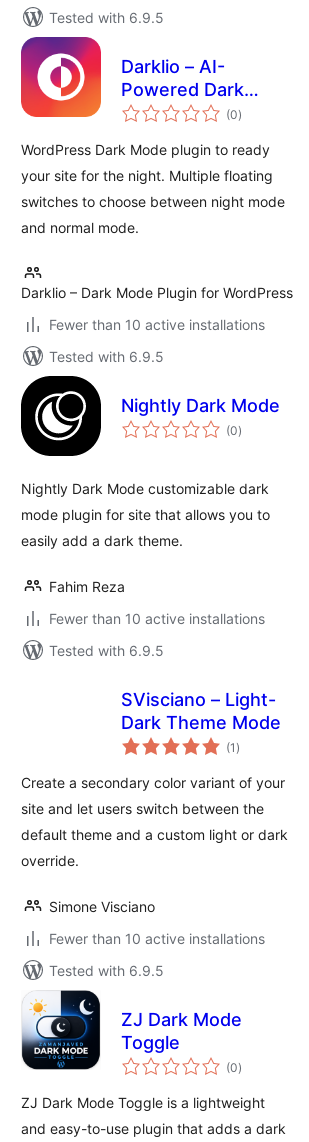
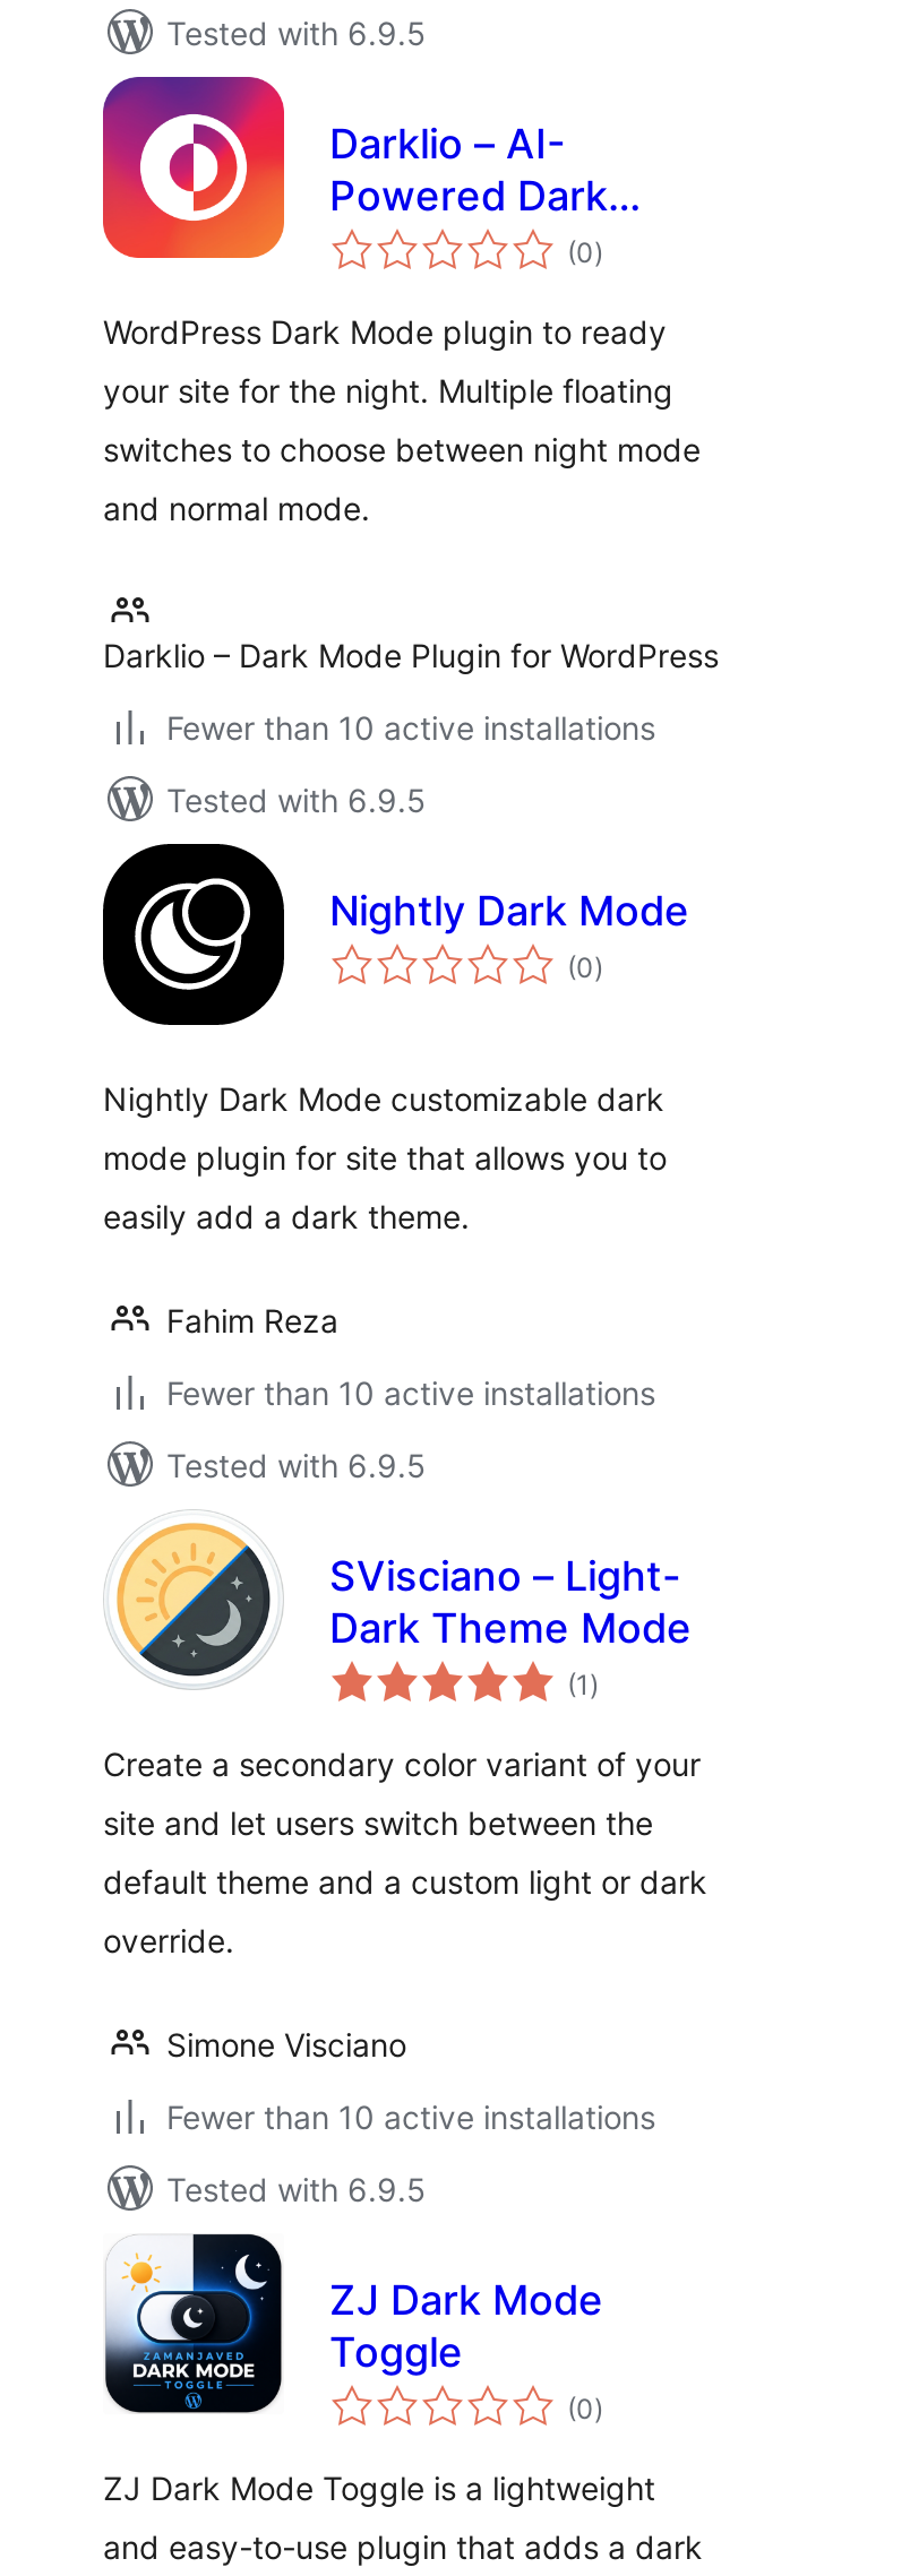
none -> [114,1520,273,1679] [image]

